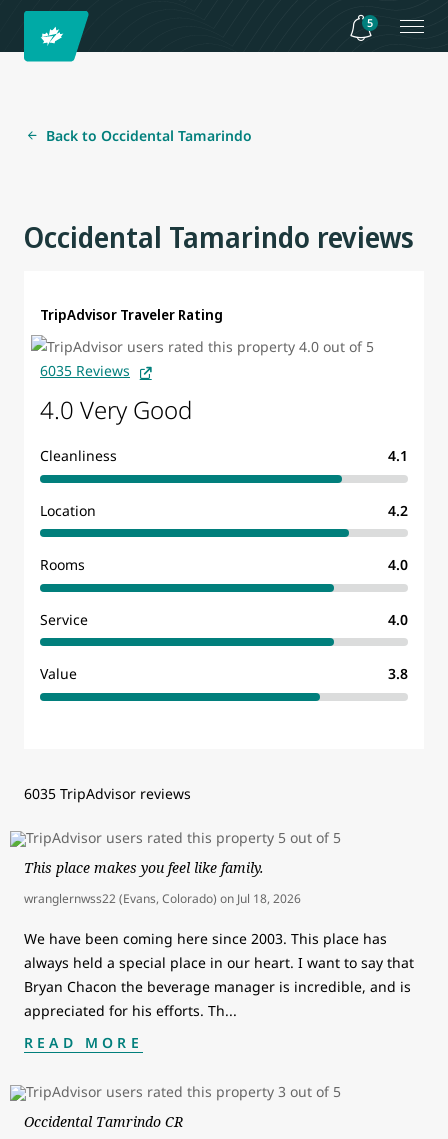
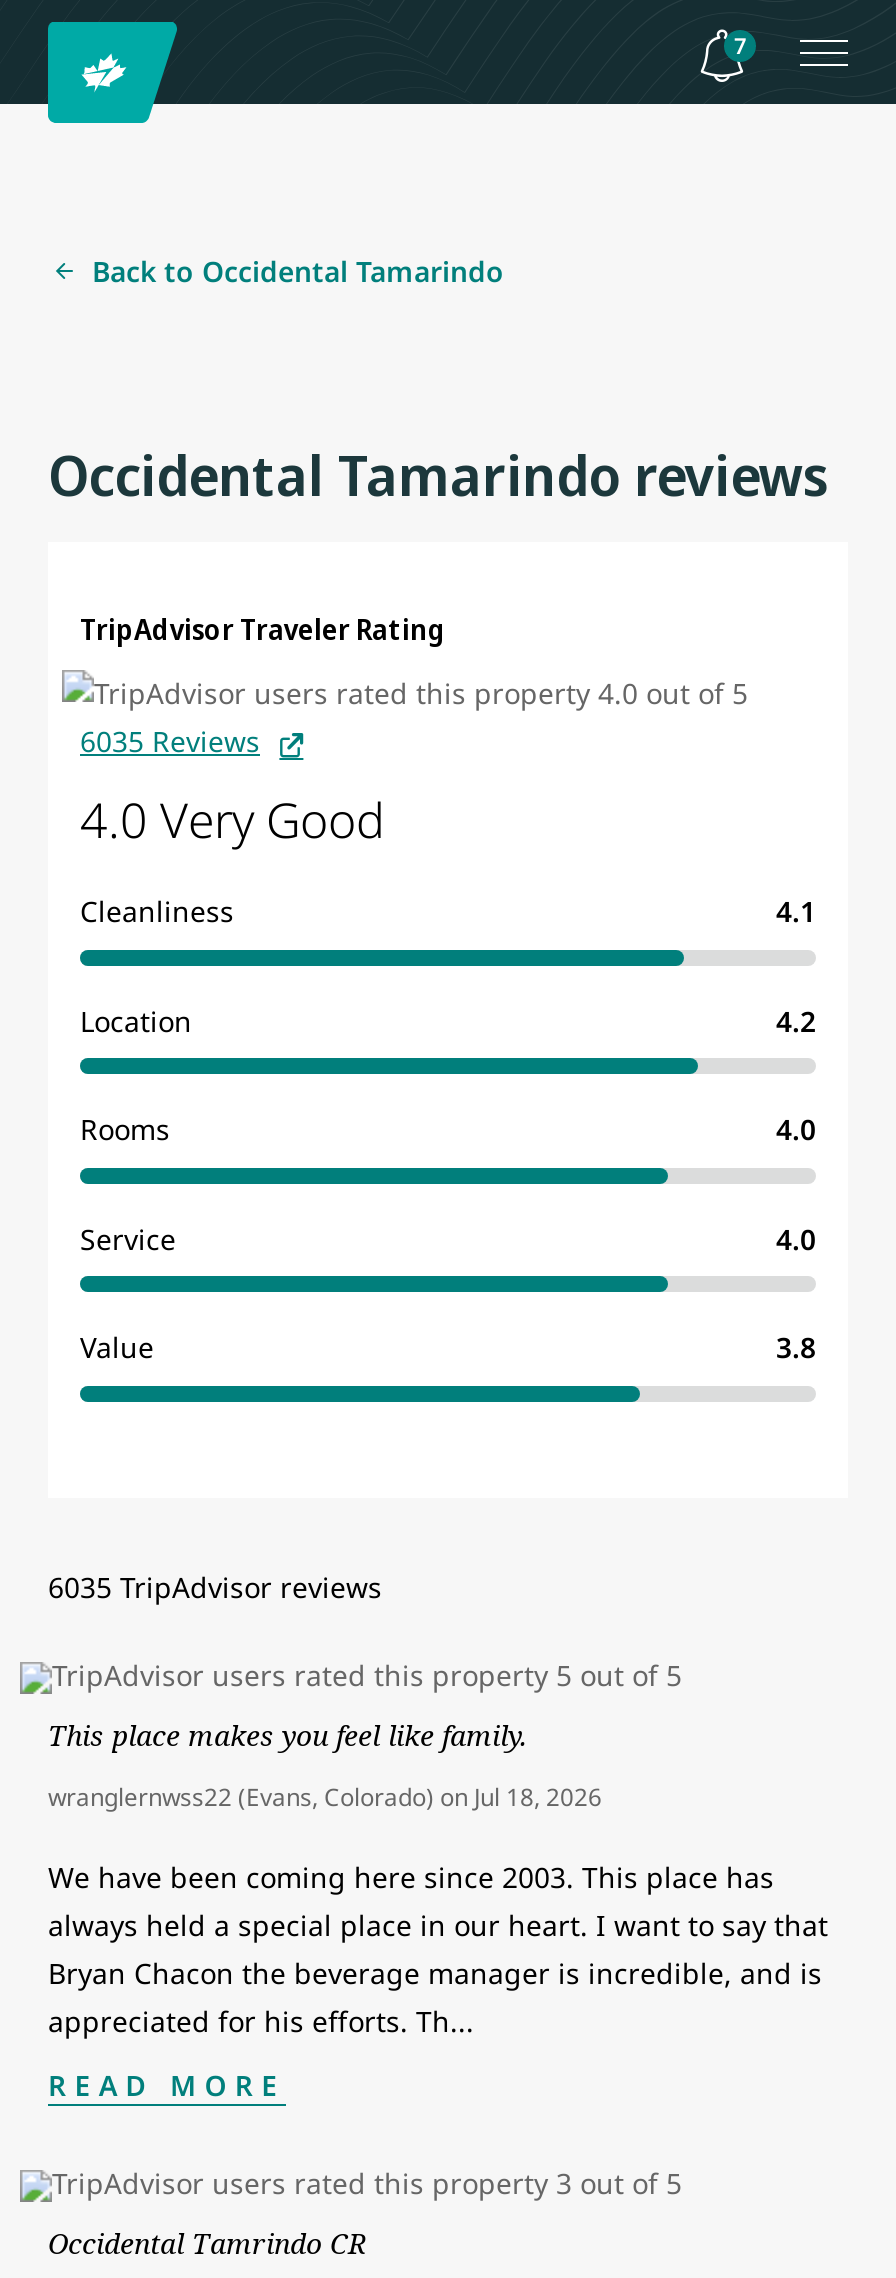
[367,14,373,29] 5 -> [734,29,746,59] 7

